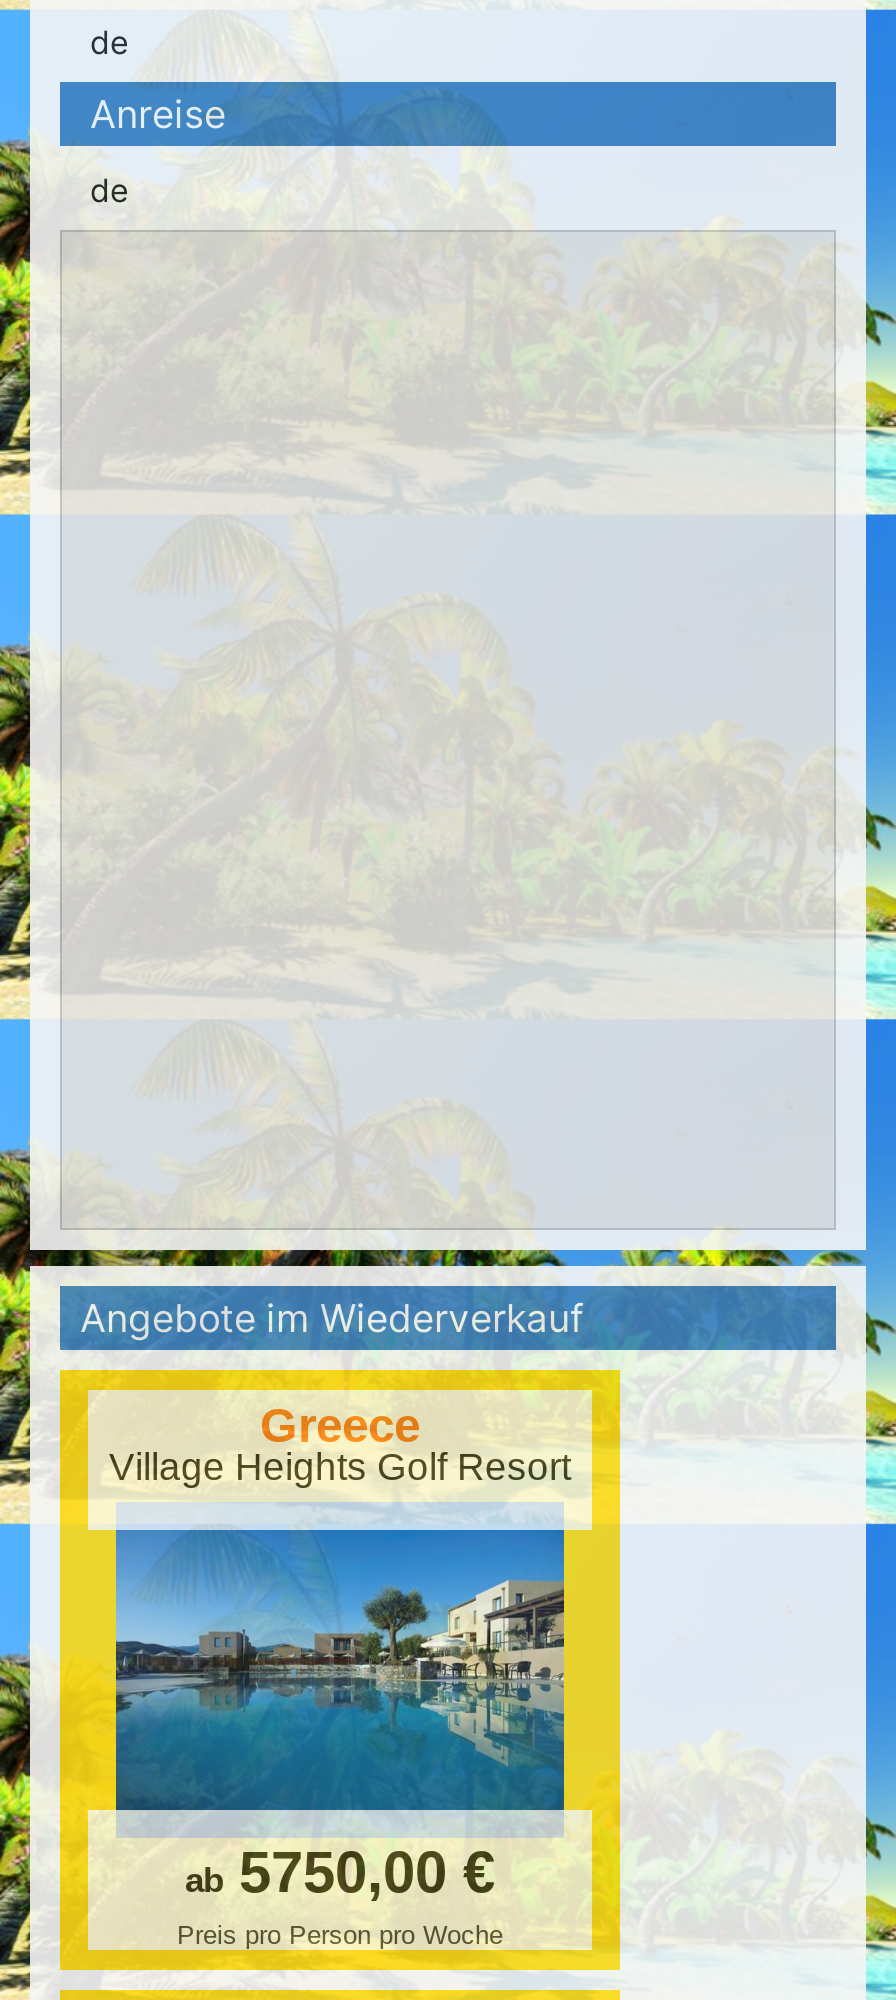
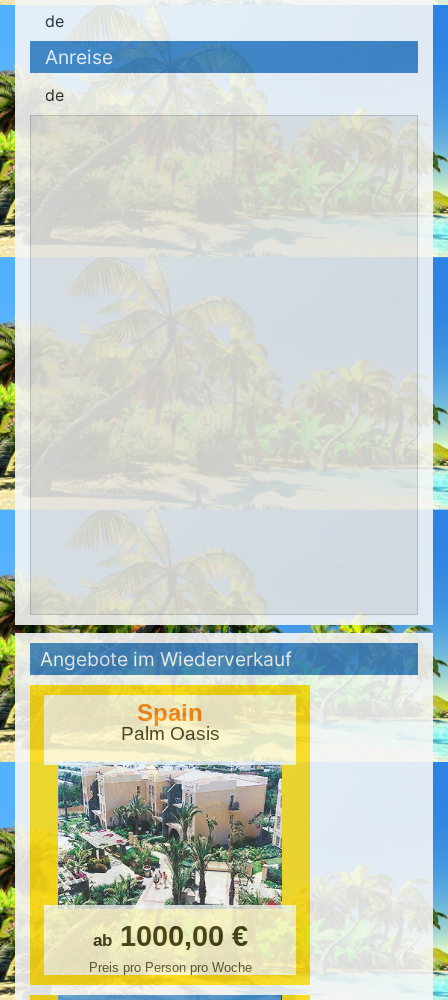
[109,1398,571,1488] Greece | Village Heights Golf Resort -> [120,699,219,744] Spain | Palm Oasis
[114,1504,566,1904] [image] | ab 5750,00 € -> [57,752,283,952] [image] | ab 1000,00 €

